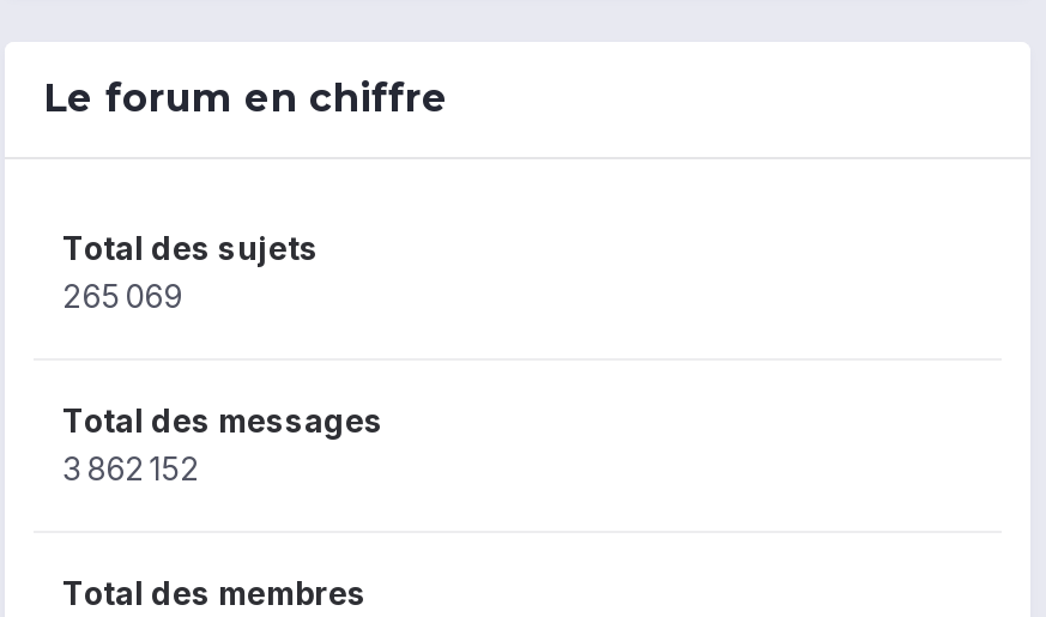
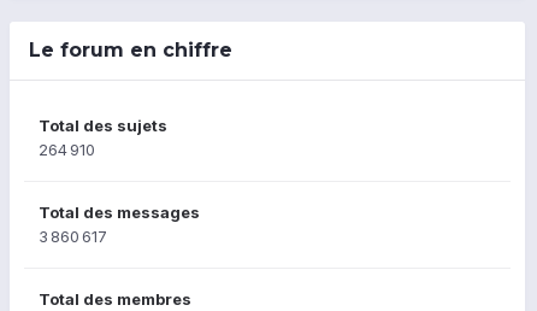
[62,276,182,314] 265 069 -> [39,139,95,159] 264 910
[62,448,199,486] 3 862 152 -> [39,226,107,245] 3 860 617

